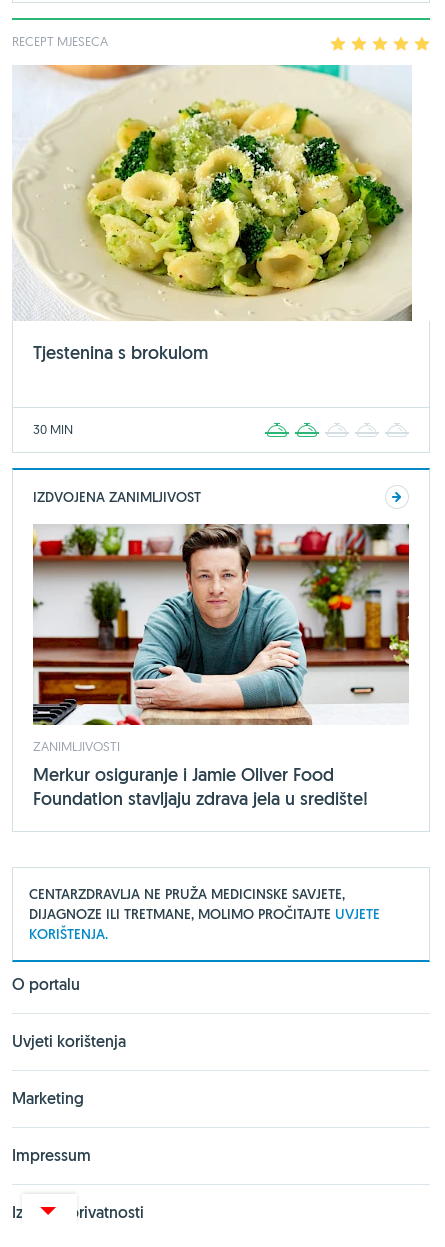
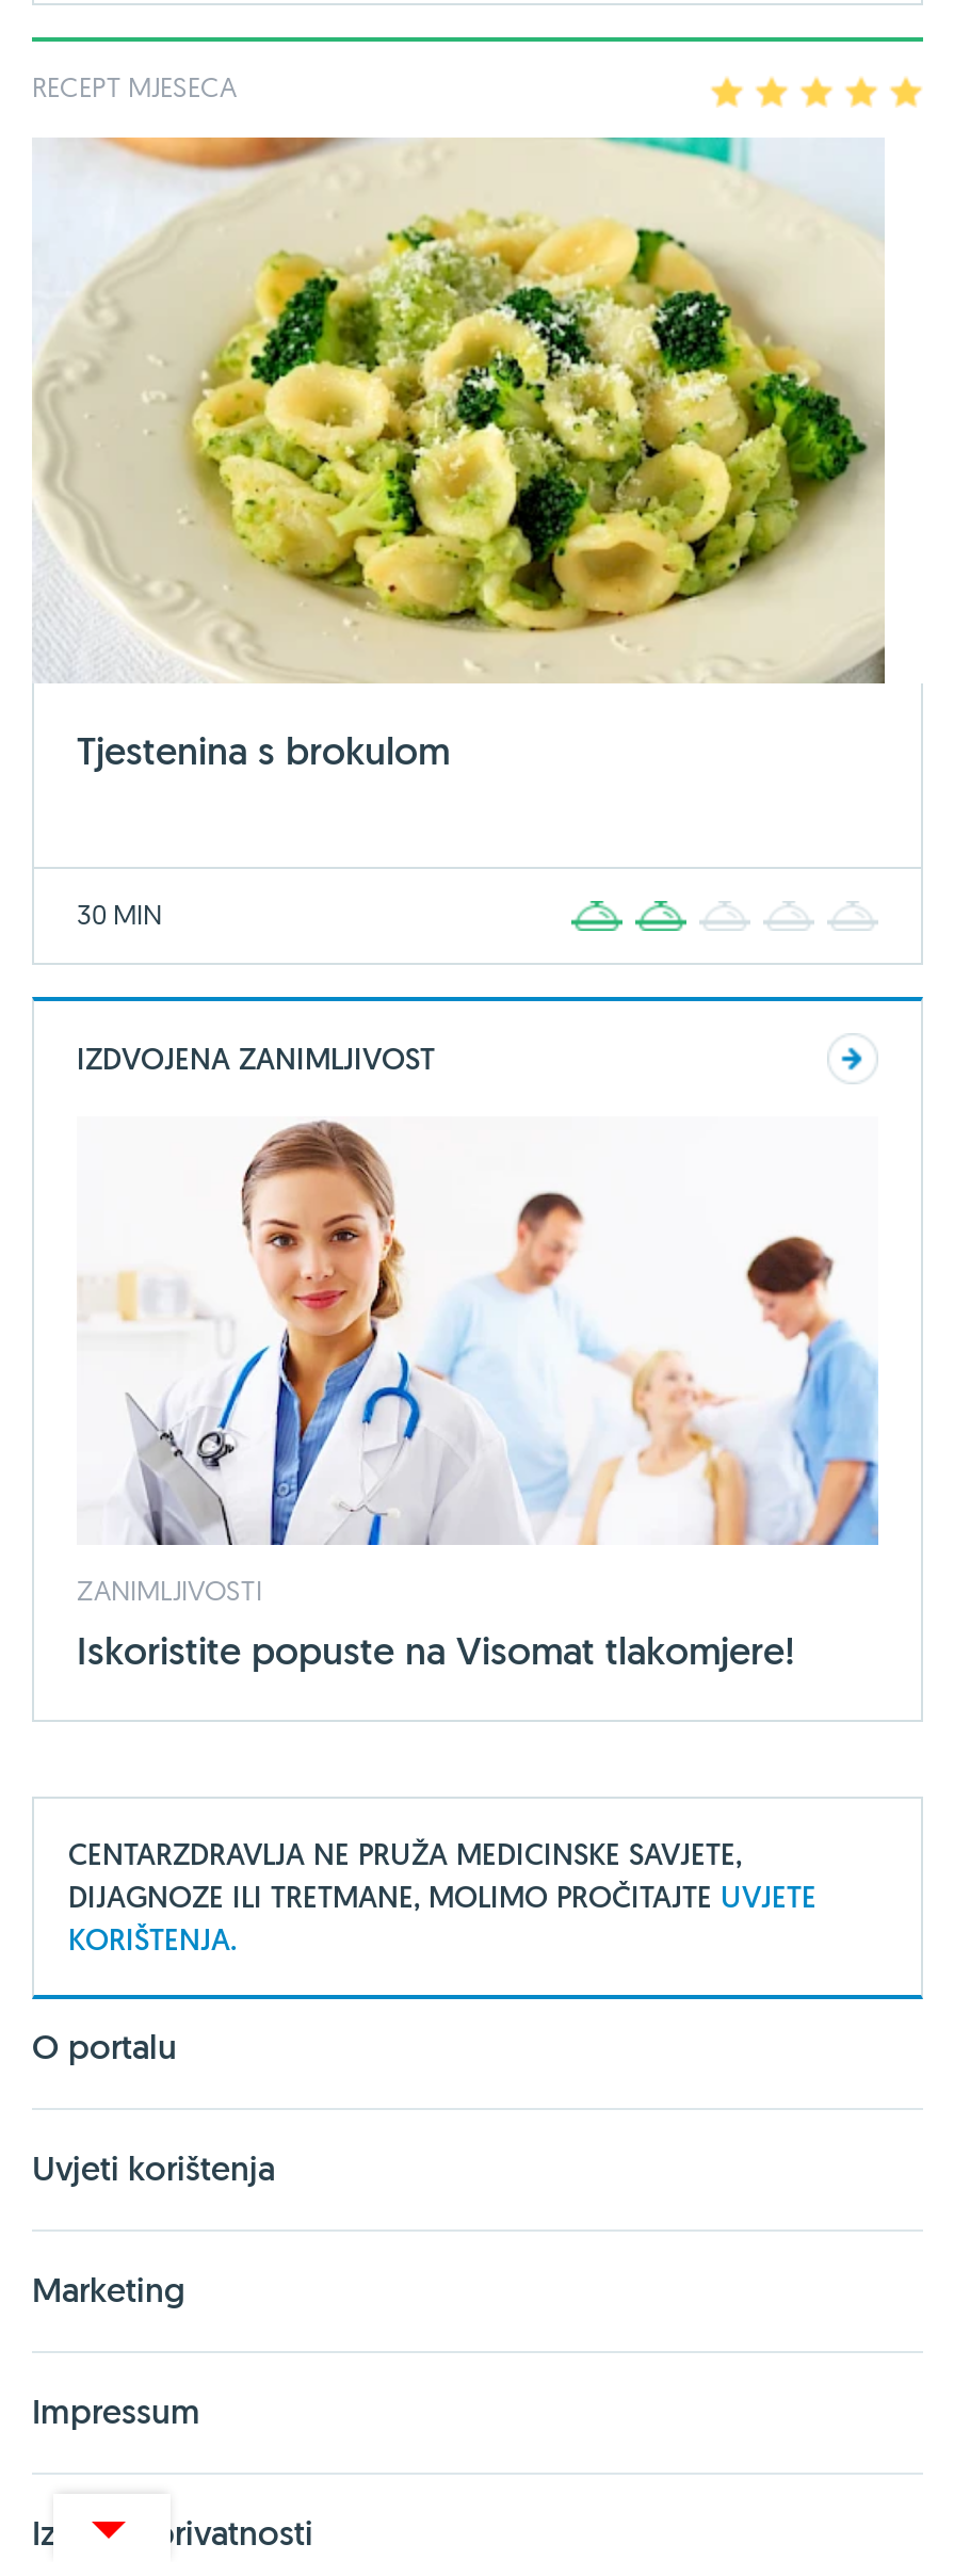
[32,523,410,810] [image] | Merkur osiguranje i Jamie Oliver Food | Foundation stavljaju zdrava jela u središte! -> [77,1116,878,1674] [image] | Iskoristite popuste na Visomat tlakomjere!

